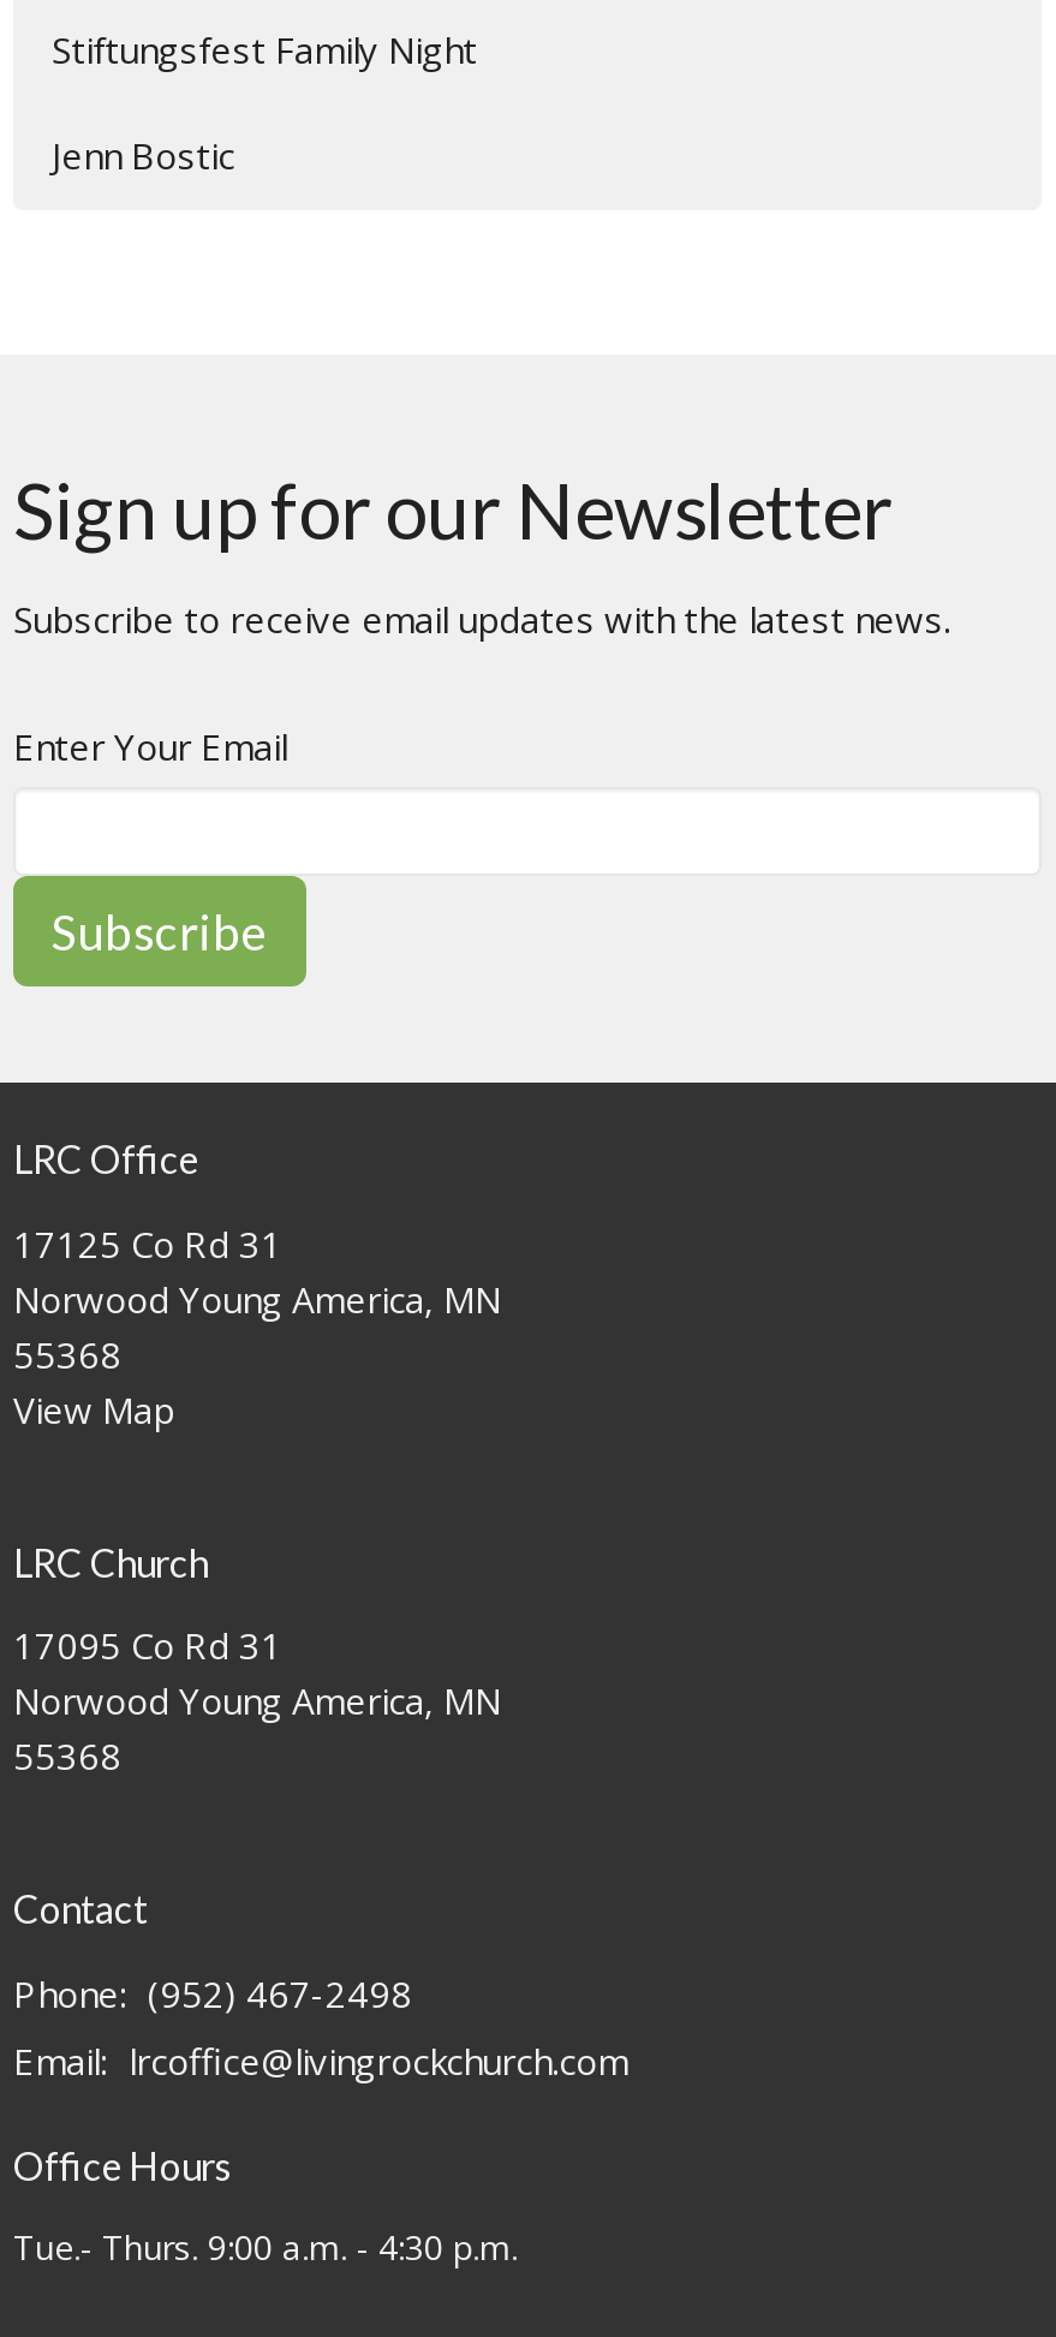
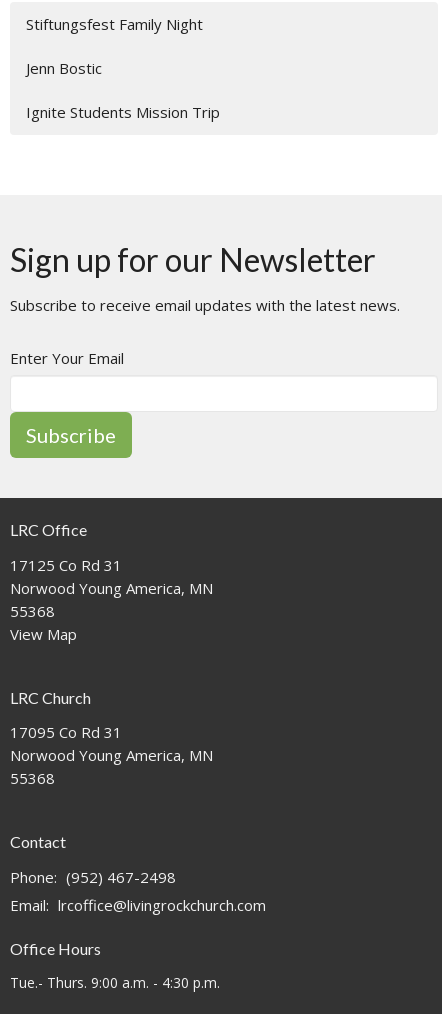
none -> [26,102,220,122] Ignite Students Mission Trip

